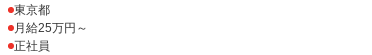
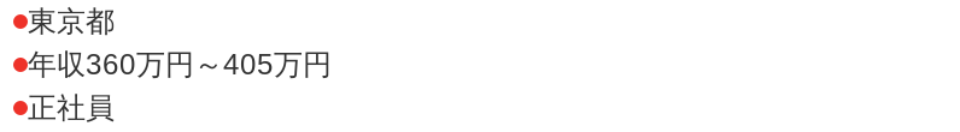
[14,21,88,35] 月給25万円～ -> [28,50,332,83] 年収360万円～405万円

